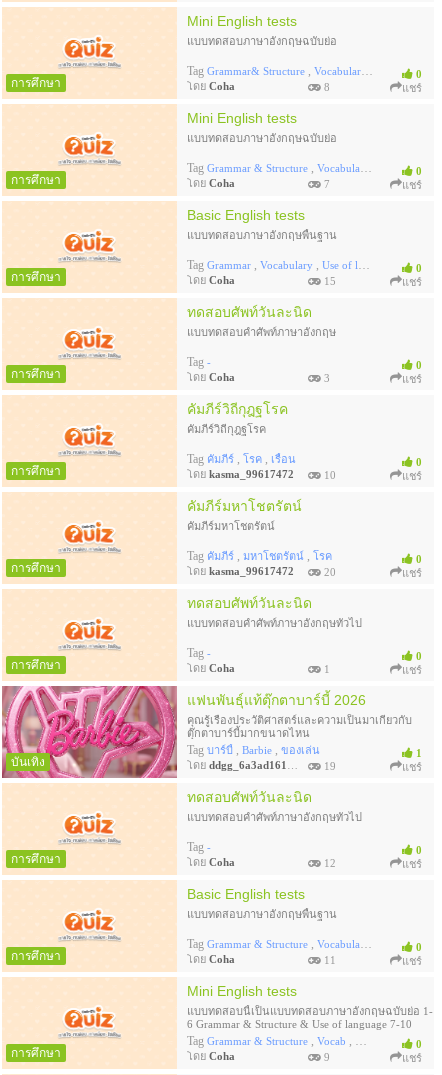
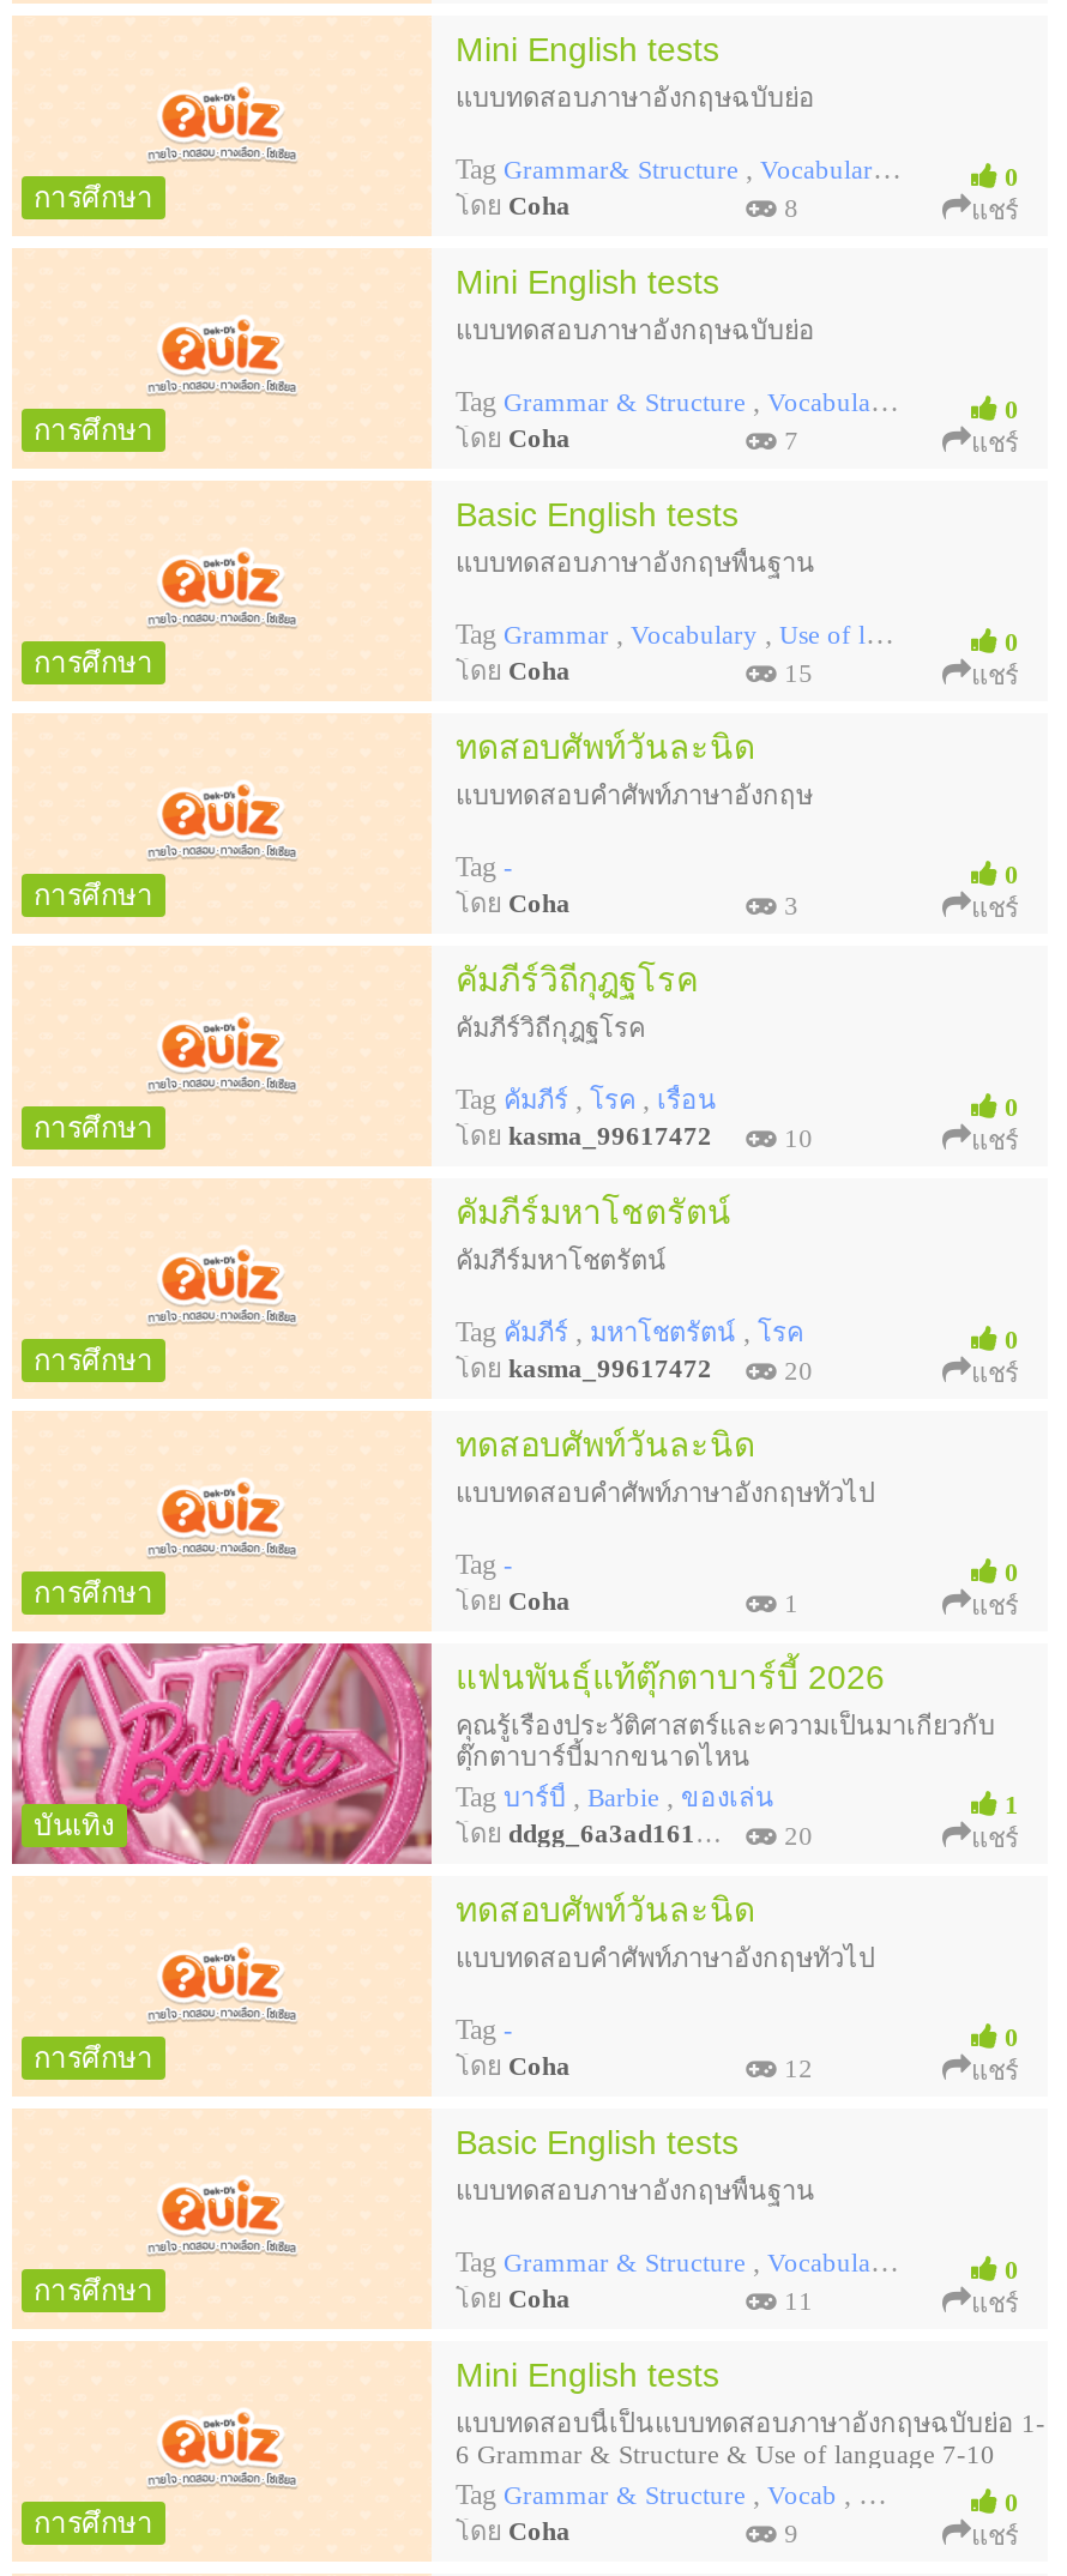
[321,760,336,772] 19 -> [777,1821,813,1850] 20

